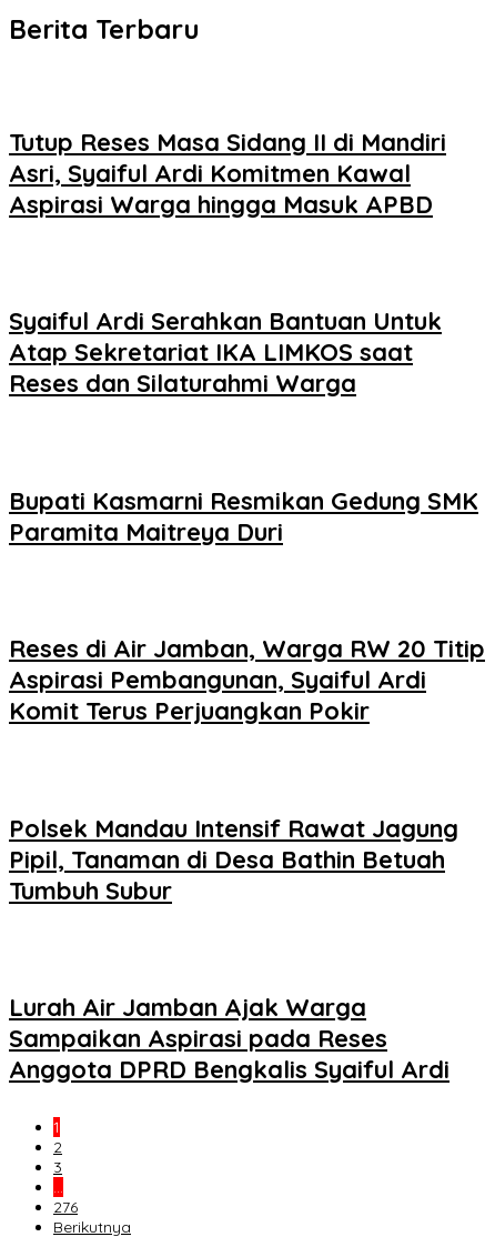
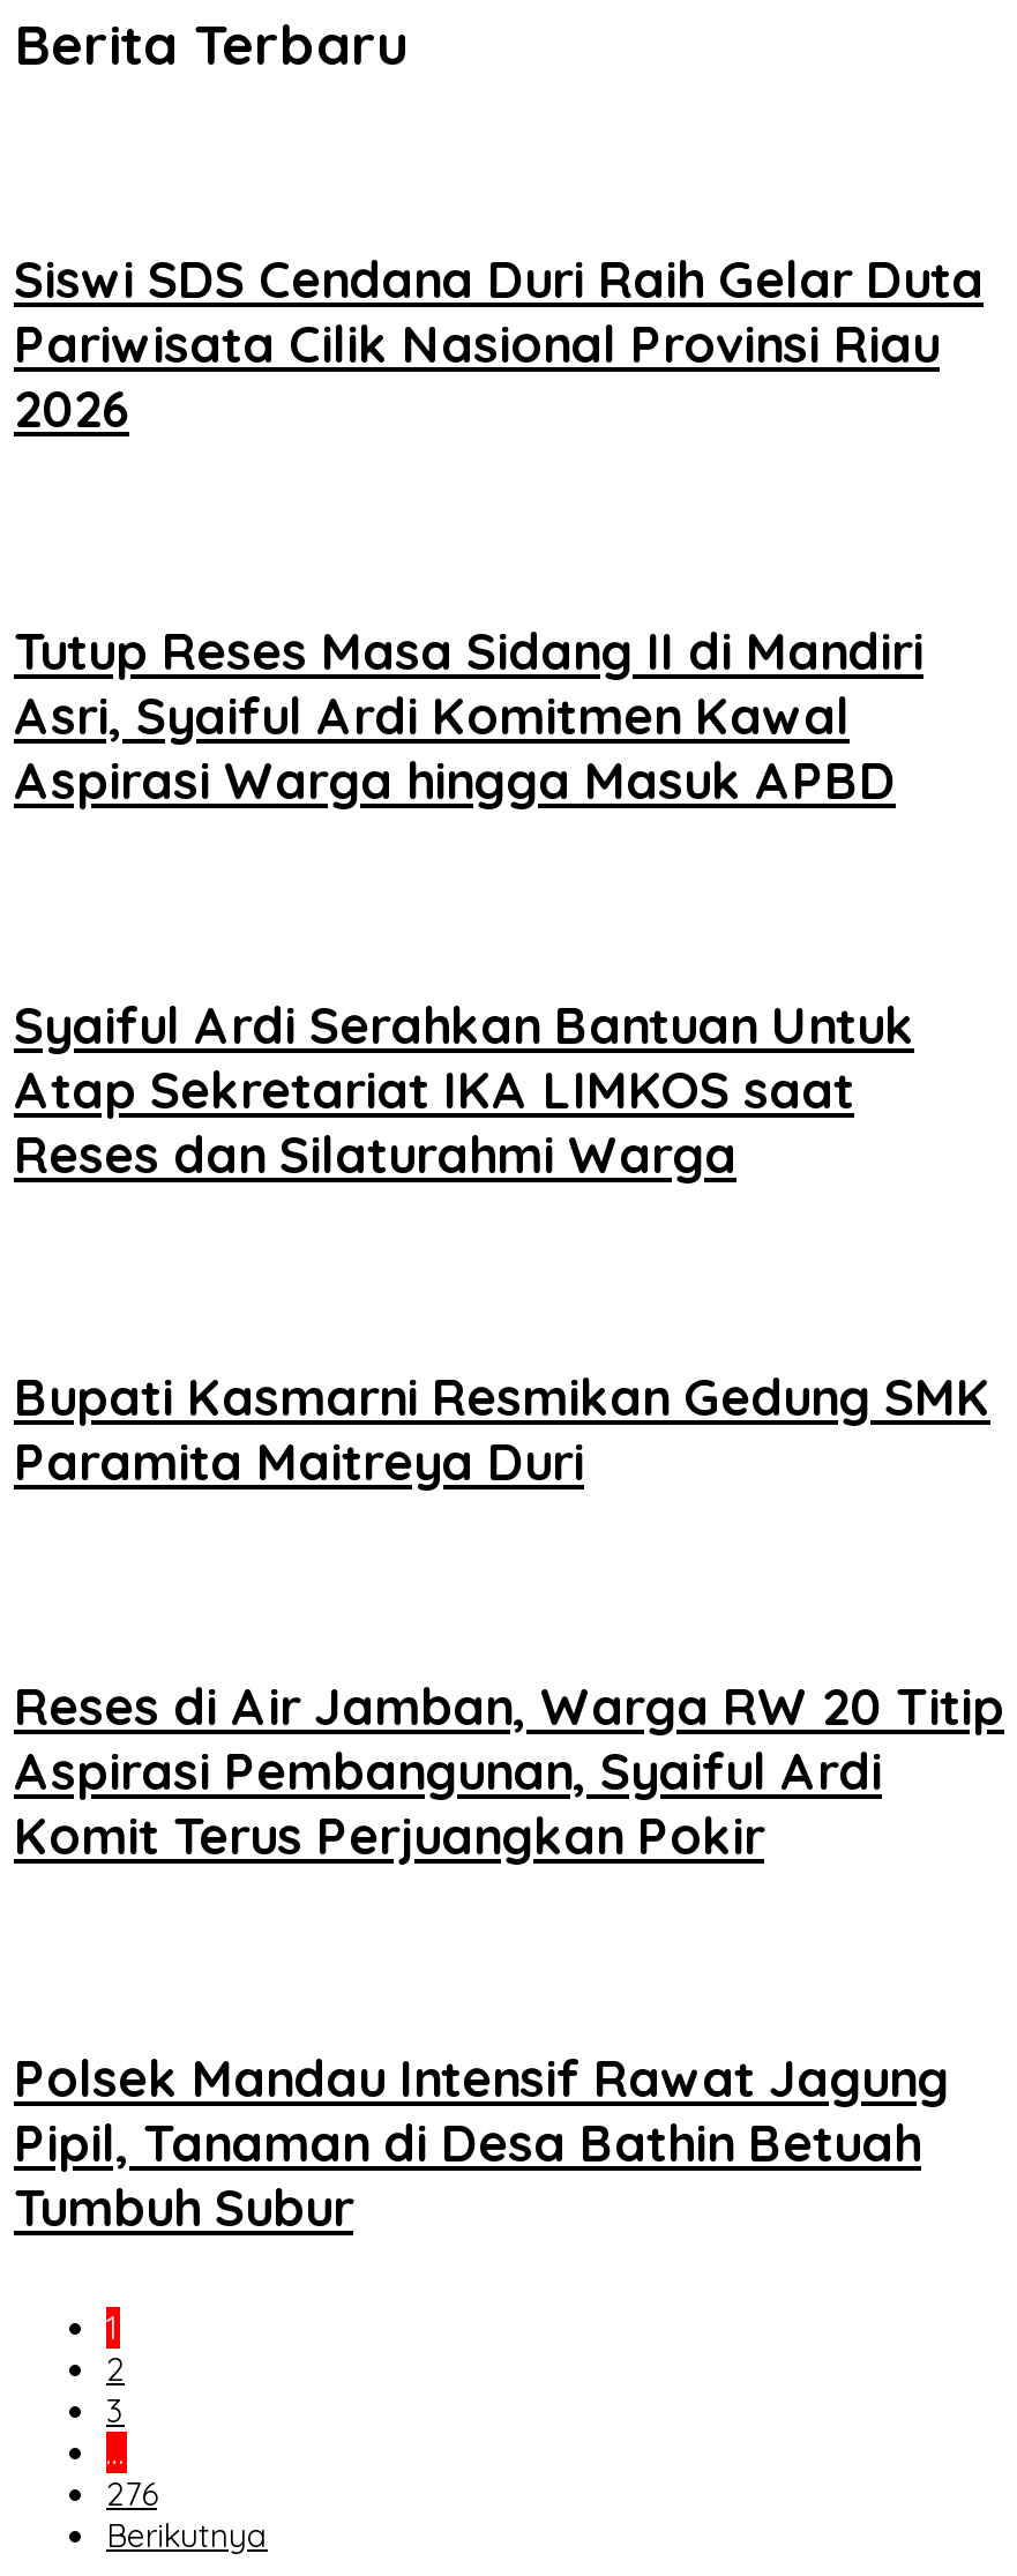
none -> [14,246,984,440] Siswi SDS Cendana Duri Raih Gelar Duta | Pariwisata Cilik Nasional Provinsi Riau | 2026
moved [9,126,485,906] -> [14,619,1004,2240]: Tutup Reses Masa Sidang II di Mandiri | Asri, Syaiful Ardi Komitmen Kawal | Aspirasi Warga hingga Masuk APBD | ... | Pipil, Tanaman di Desa Bathin Betuah | Tumbuh Subur
[9,992,449,1085] Lurah Air Jamban Ajak Warga | Sampaikan Aspirasi pada Reses | Anggota DPRD Bengkalis Syaiful Ardi -> none

